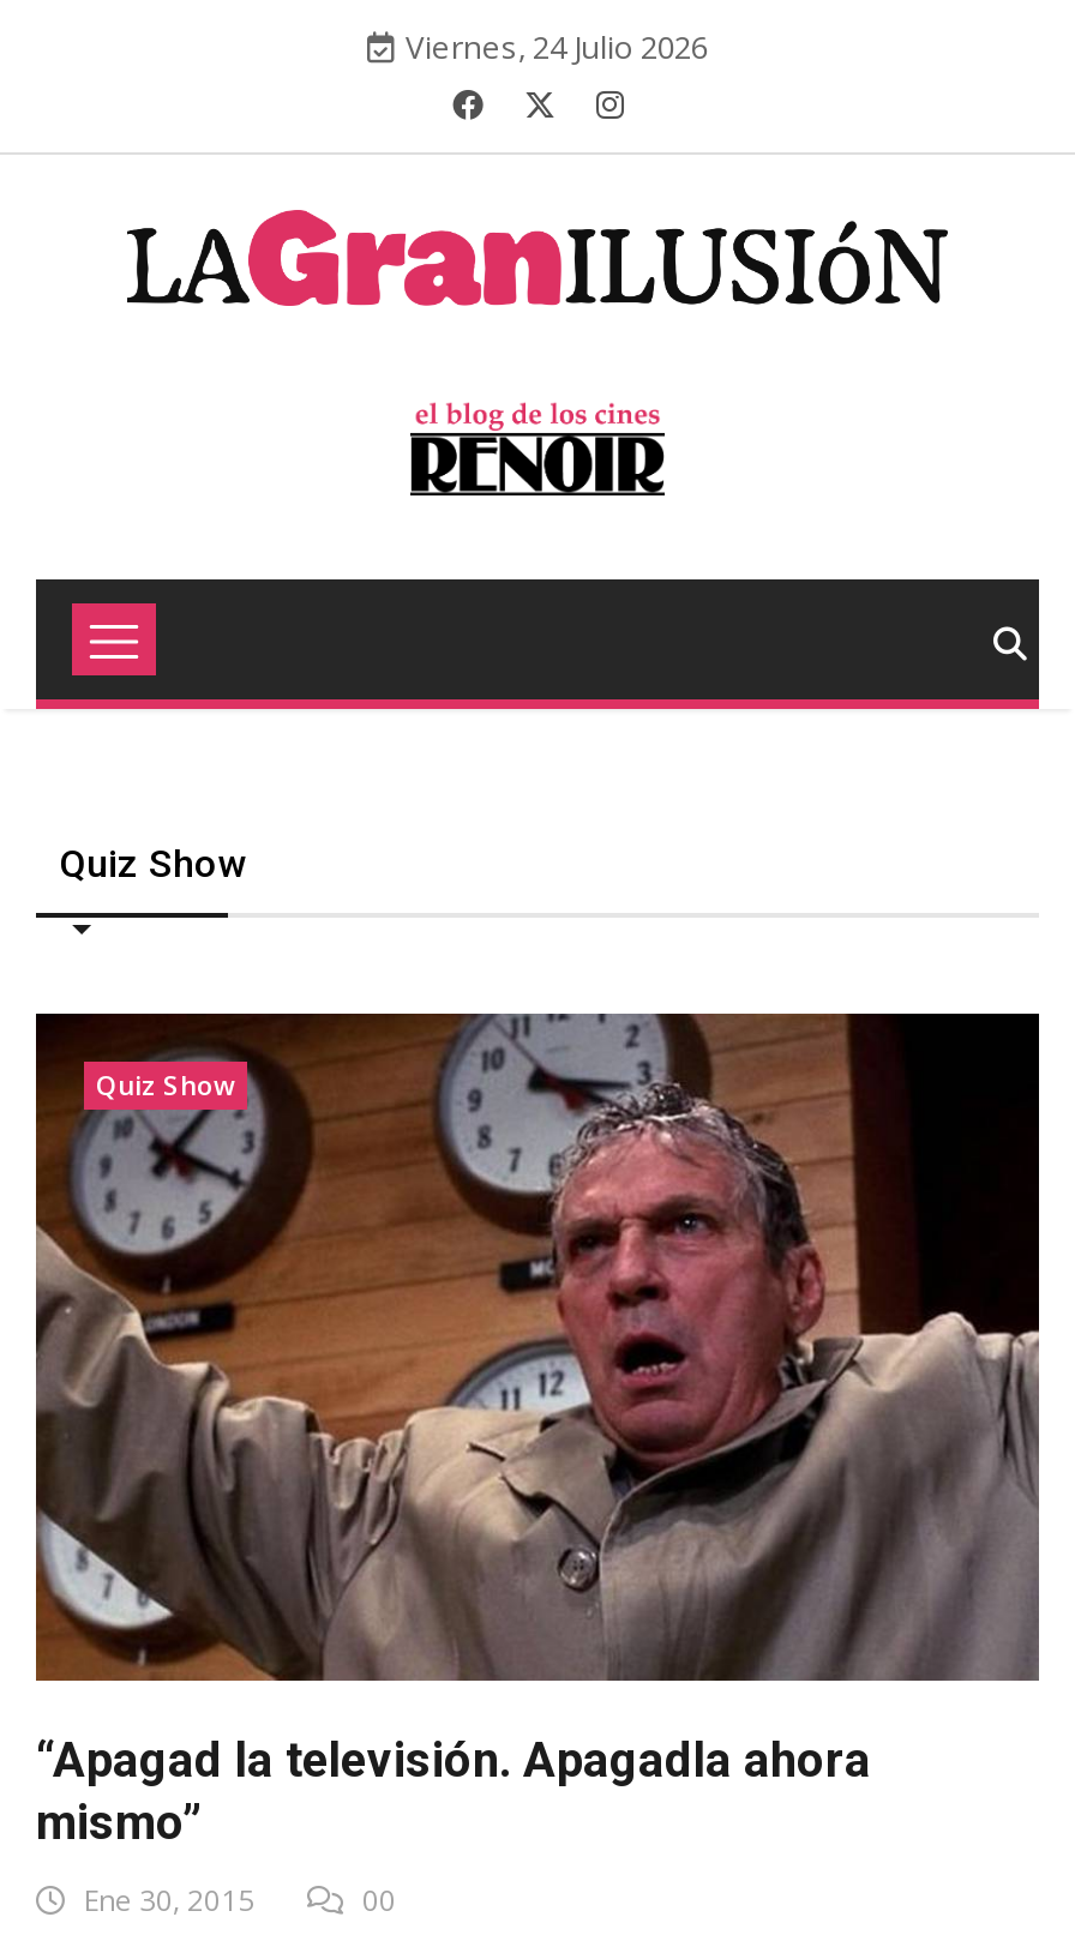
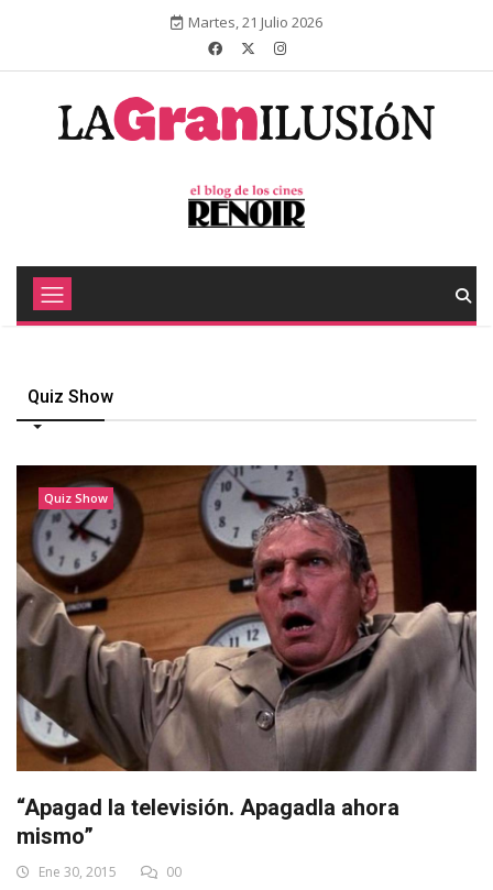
[406,25,708,68] Viernes, 24 Julio 2026 -> [188,12,322,32] Martes, 21 Julio 2026

